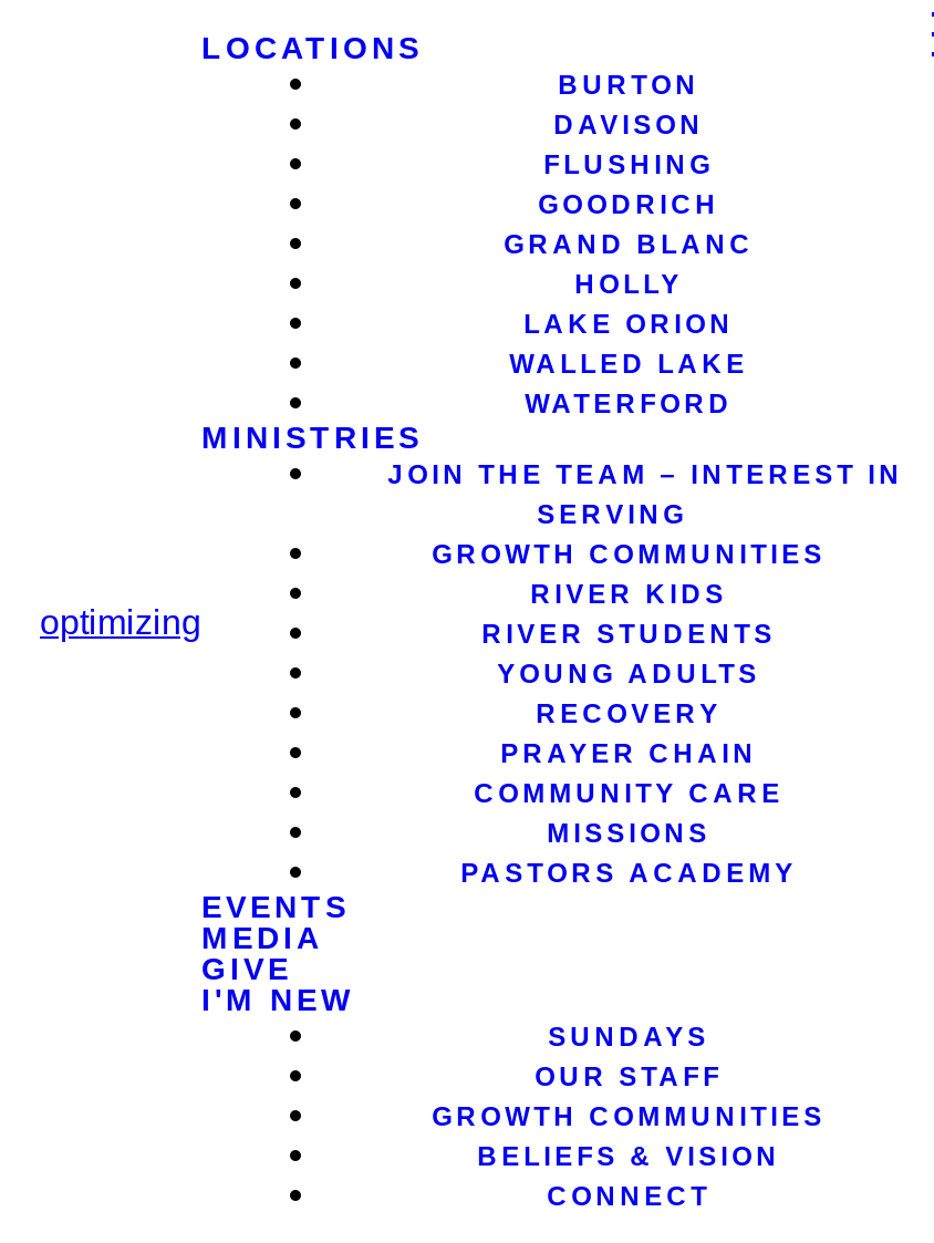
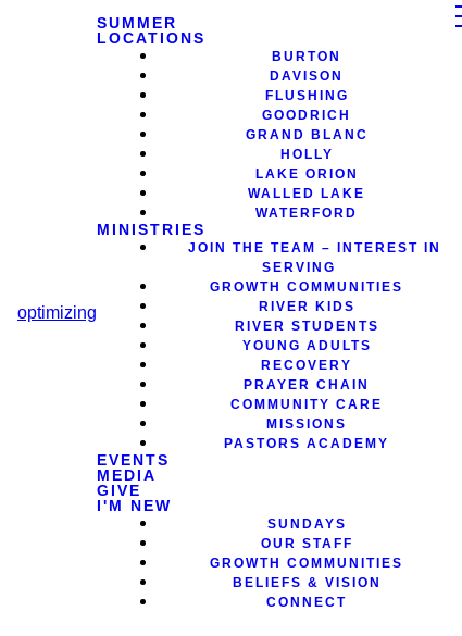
none -> [97,14,177,32] SUMMER

